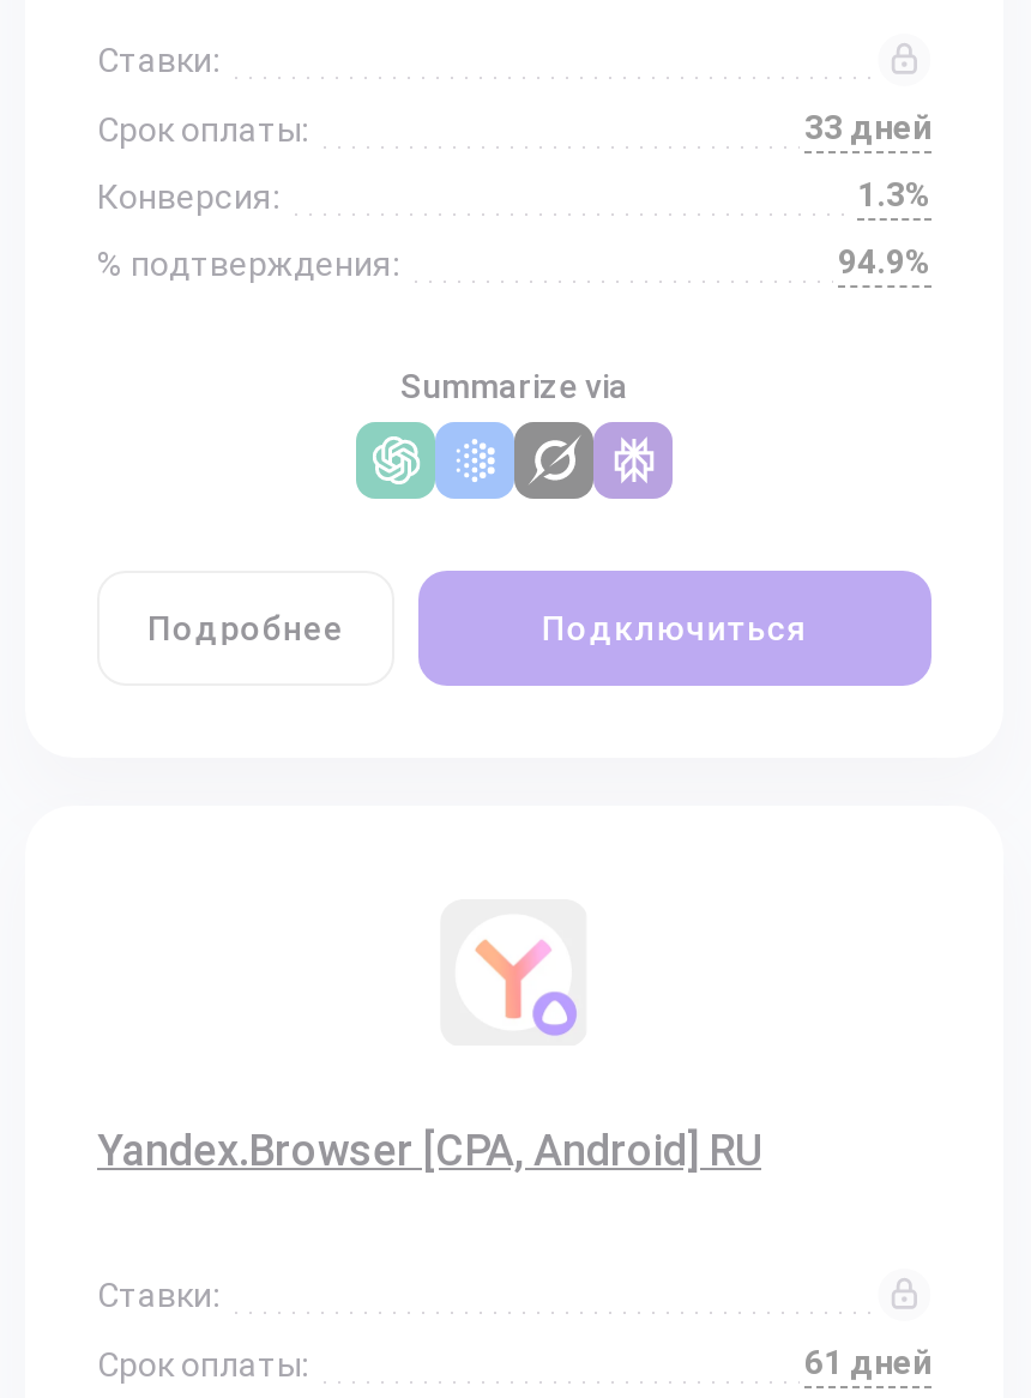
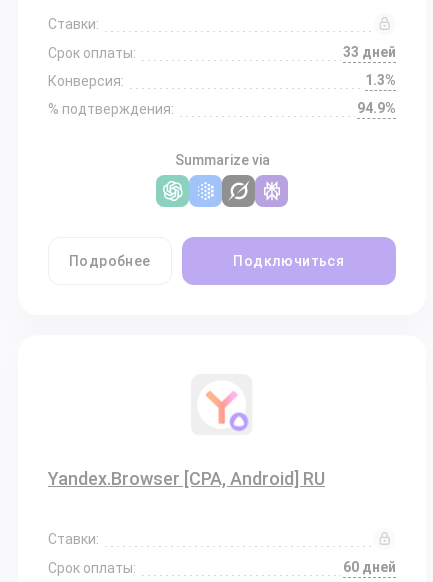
[804,1343,931,1381] 61 дней -> [343,559,396,575] 60 дней

